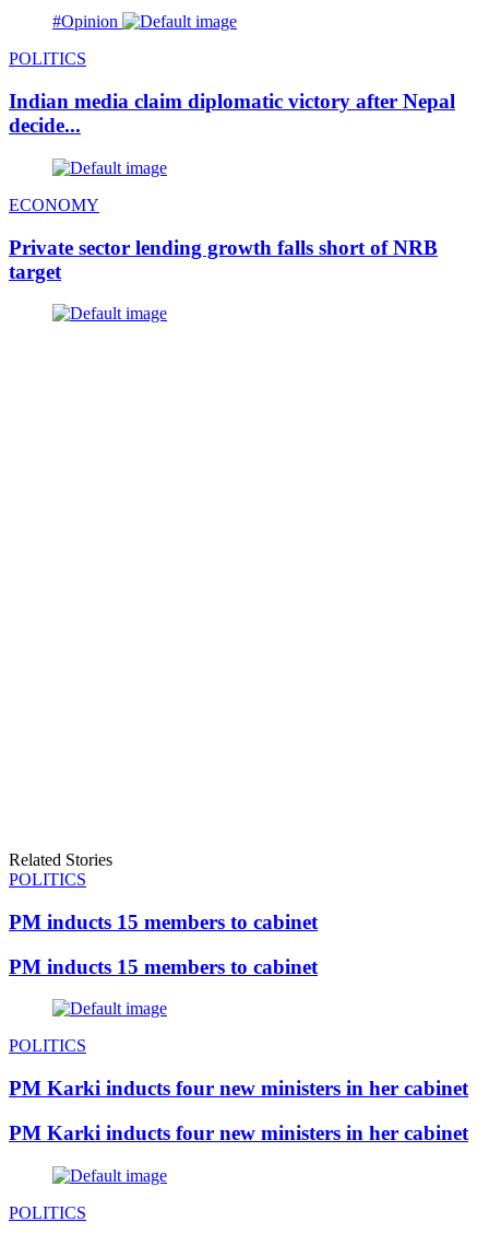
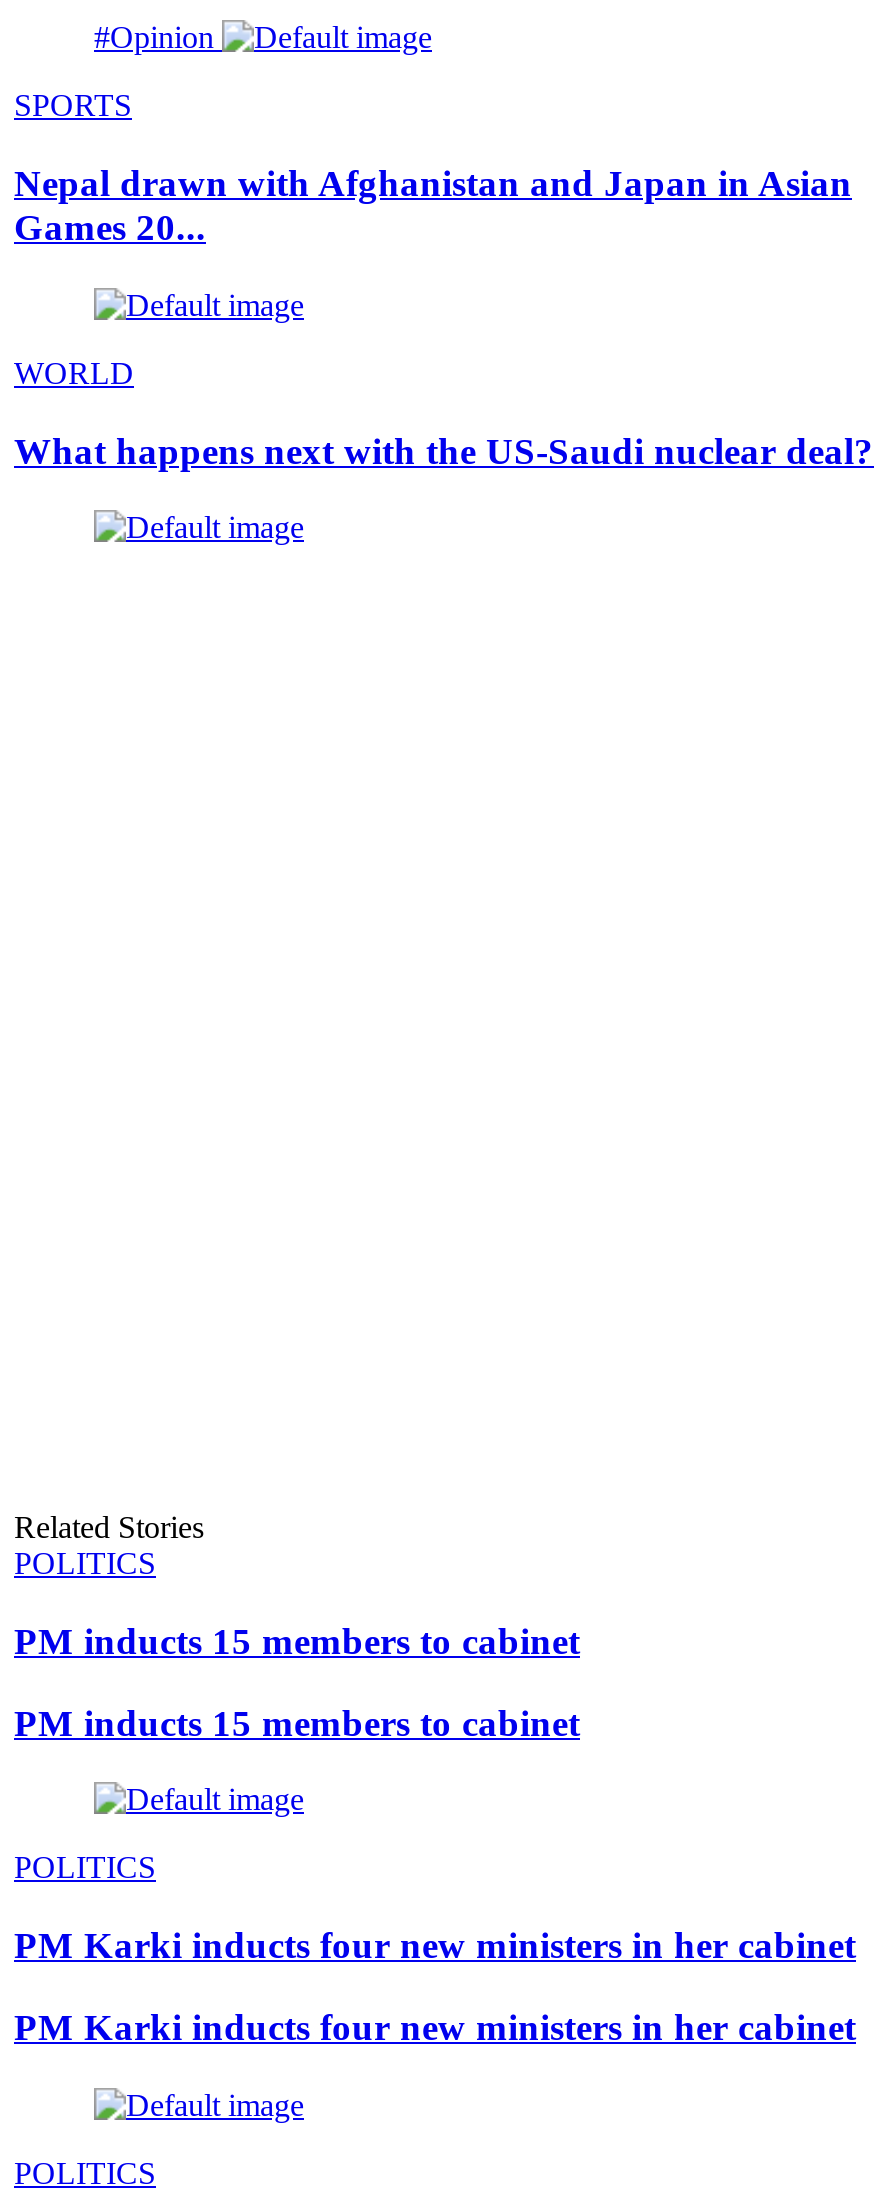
[9,50,86,68] POLITICS -> [14,89,132,123] SPORTS
[9,90,455,137] Indian media claim diplomatic victory after Nepal | decide... -> [14,162,852,248] Nepal drawn with Afghanistan and Japan in Asian | Games 20...
[9,196,99,214] ECONOMY -> [14,356,134,390] WORLD
[9,236,438,283] Private sector lending growth falls short of NRB | target -> [14,429,874,471] What happens next with the US-Saudi nuclear deal?

